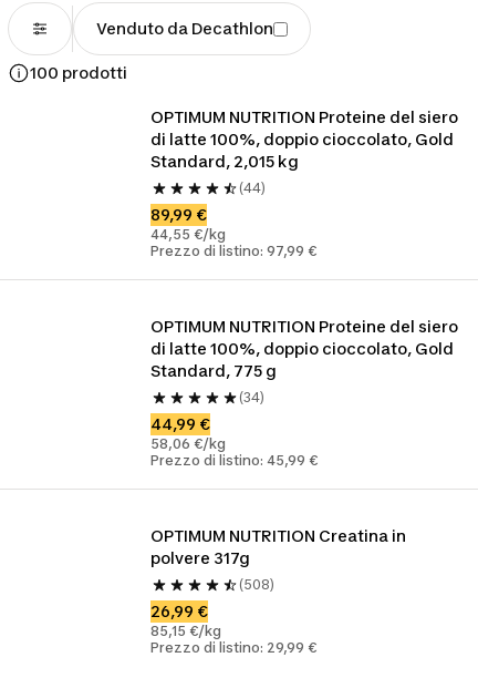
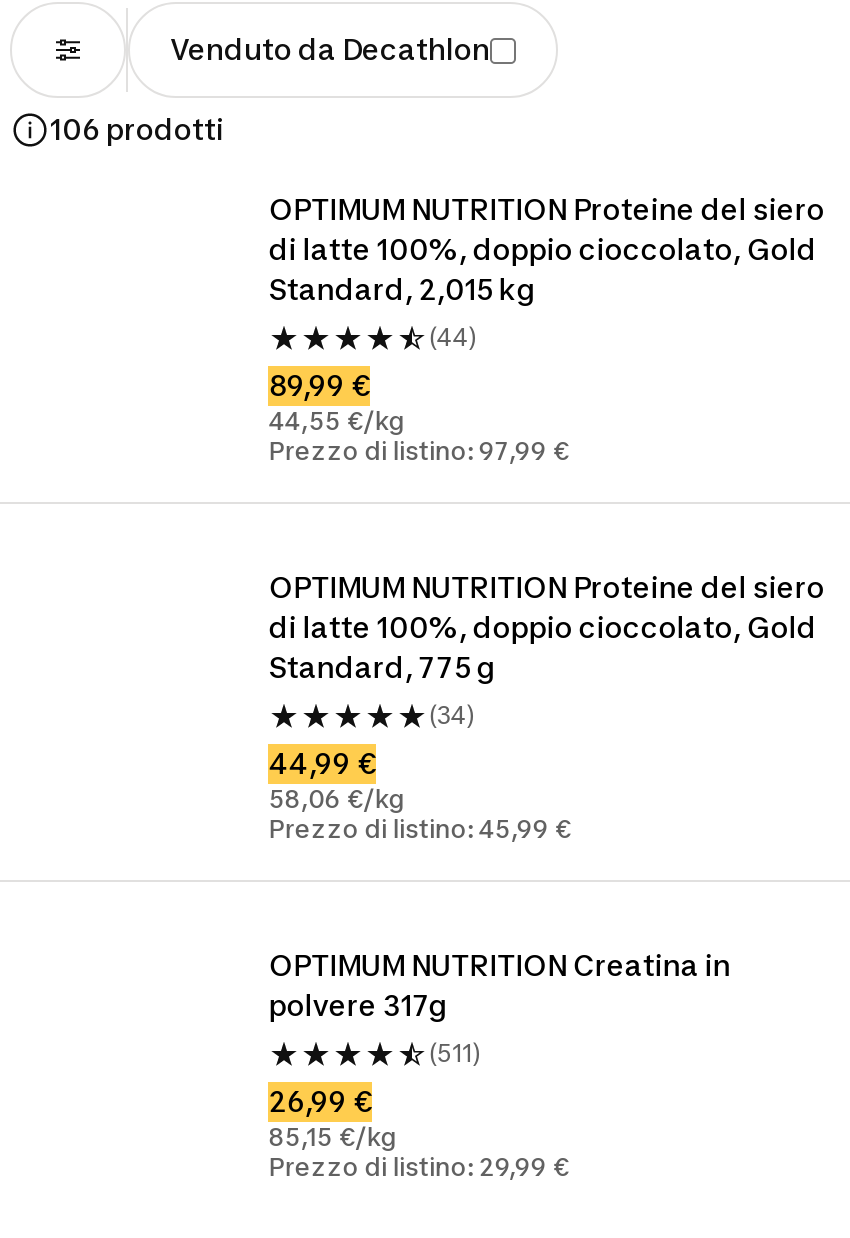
[30,63,127,82] 100 prodotti -> [50,112,224,146] 106 prodotti
[239,576,275,593] (508) -> [429,1038,481,1068] (511)

